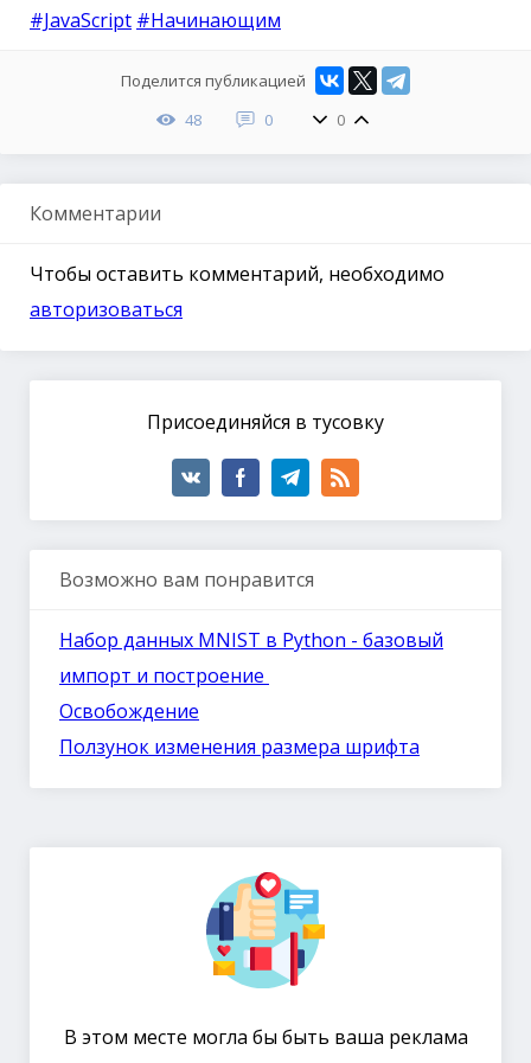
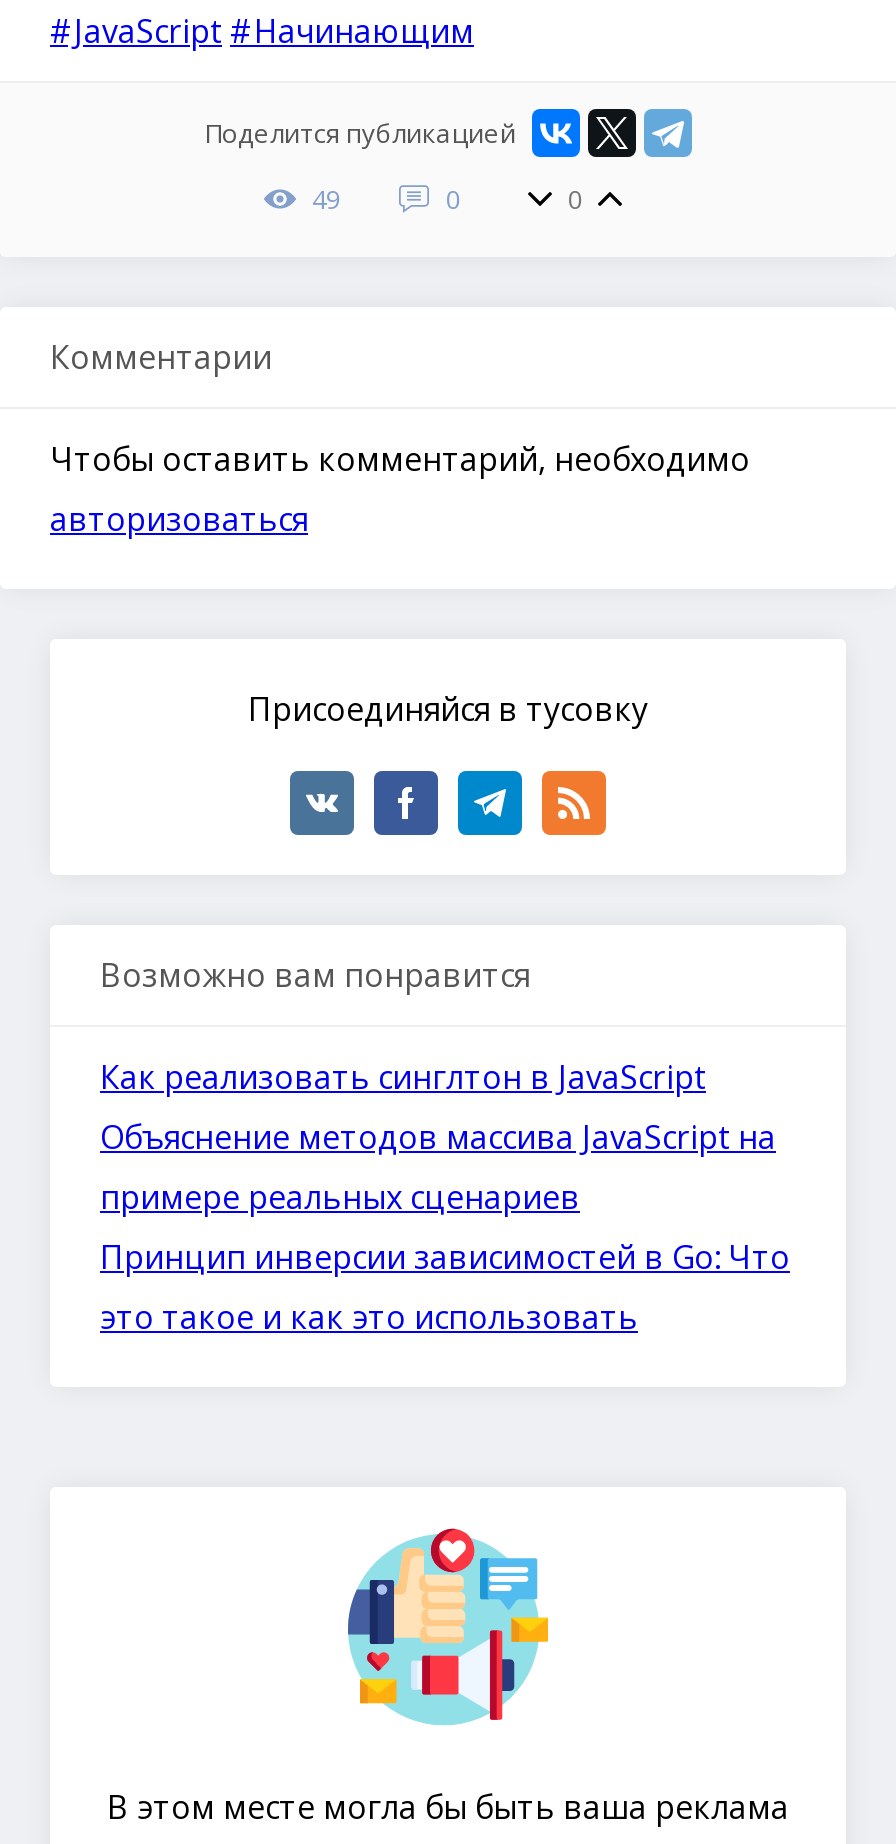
[181,109,201,130] 48 -> [306,180,340,216] 49
[59,627,443,760] Набор данных MNIST в Python - базовый | импорт и построение | Освобождение | Ползунок изменения размера шрифта -> [100,1056,790,1340] Как реализовать синглтон в JavaScript | Объяснение методов массива JavaScript на | примере реальных сценариев | Принцип инверсии зависимостей в Go: Что | это такое и как это использовать

